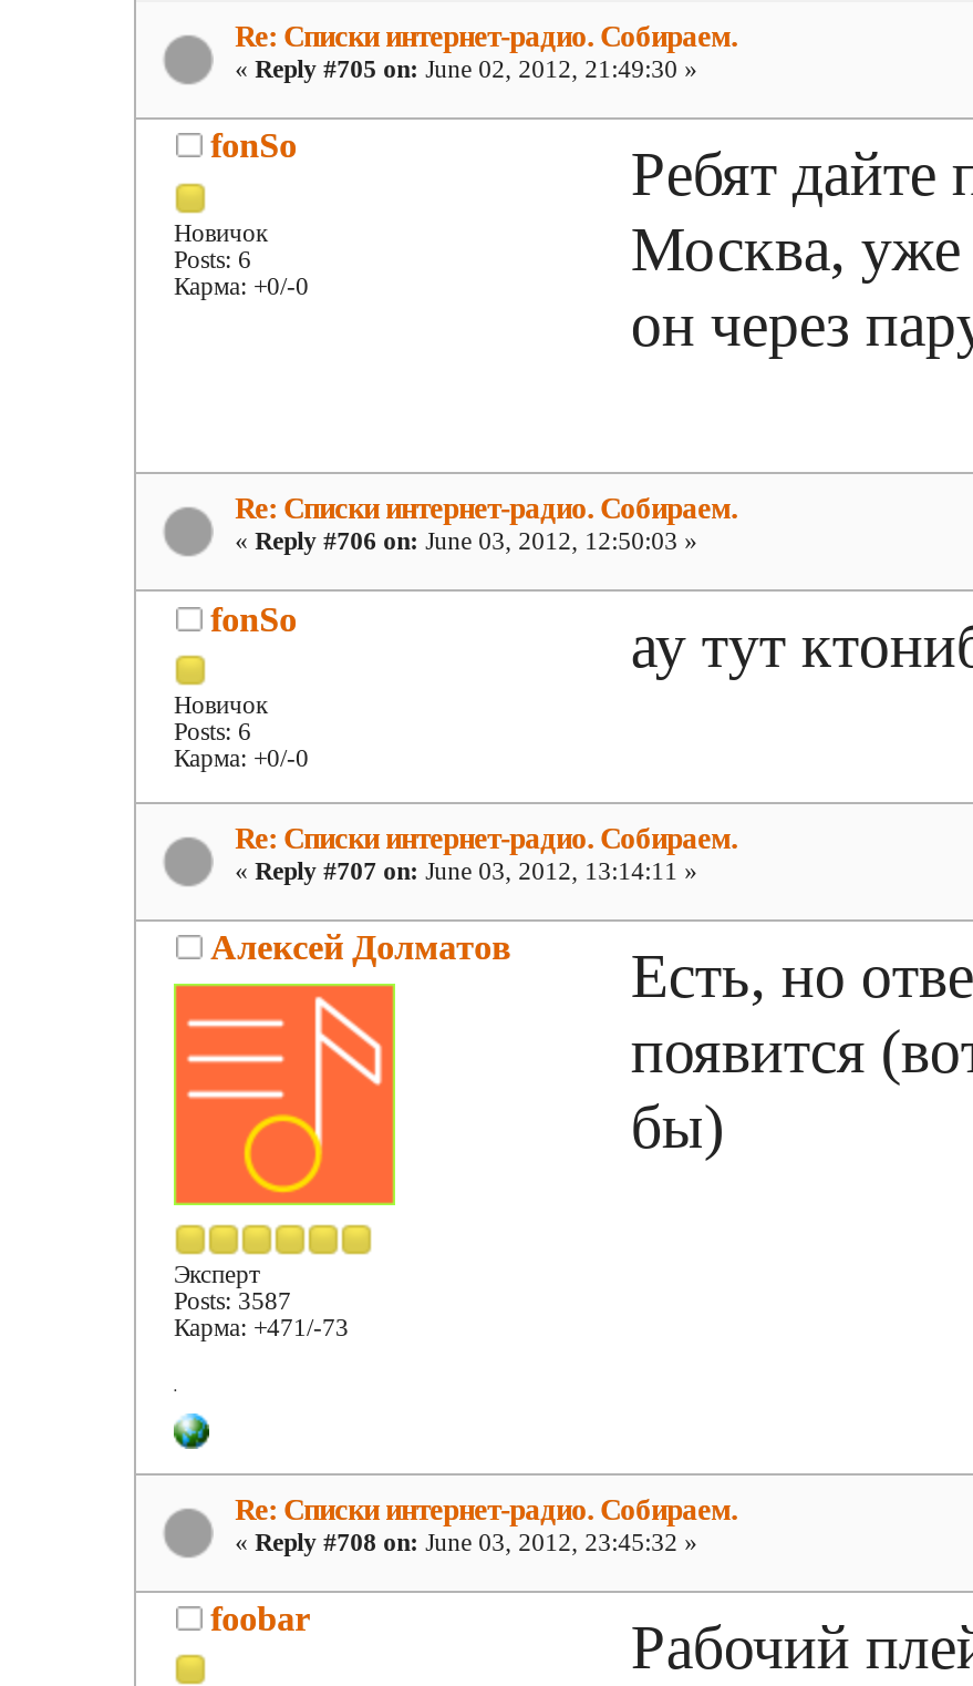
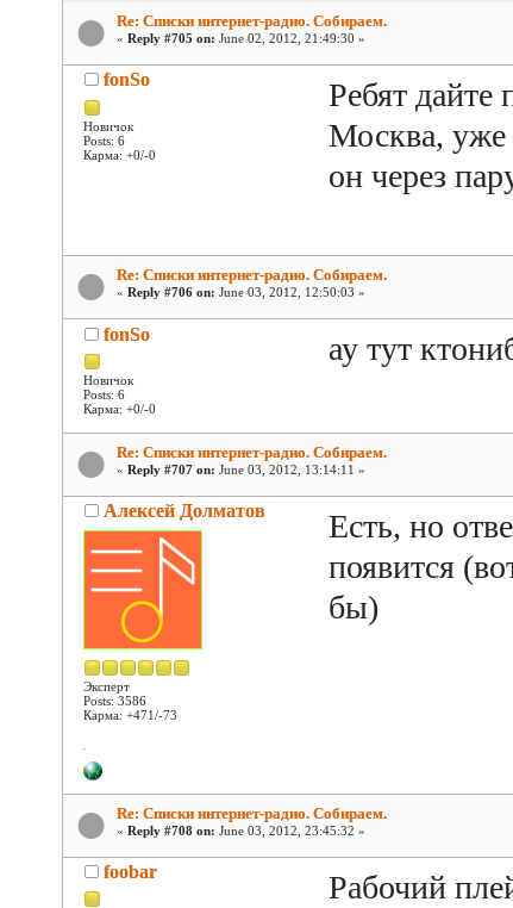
[174,1286,291,1313] Posts: 3587 -> [83,693,146,707] Posts: 3586

